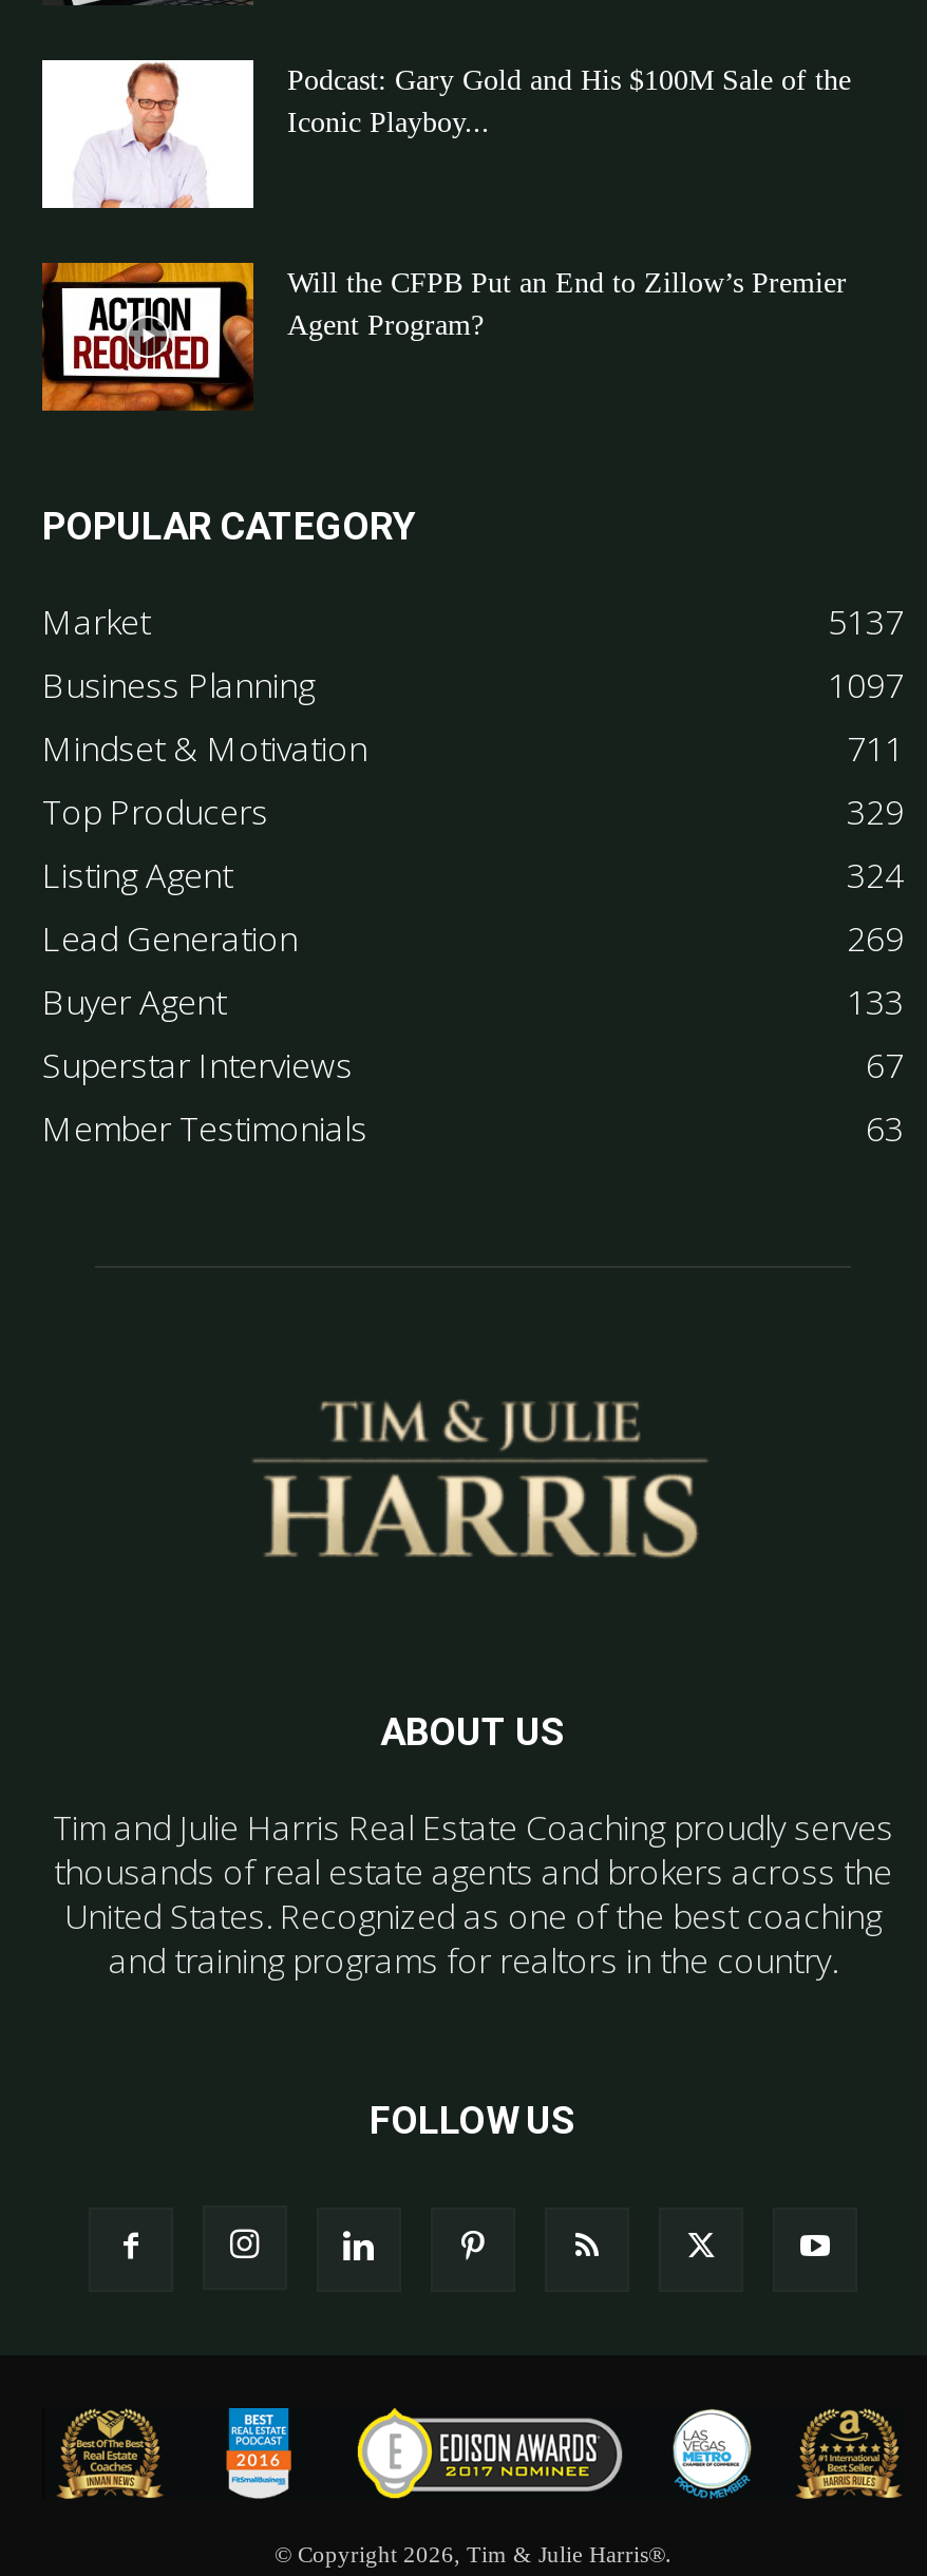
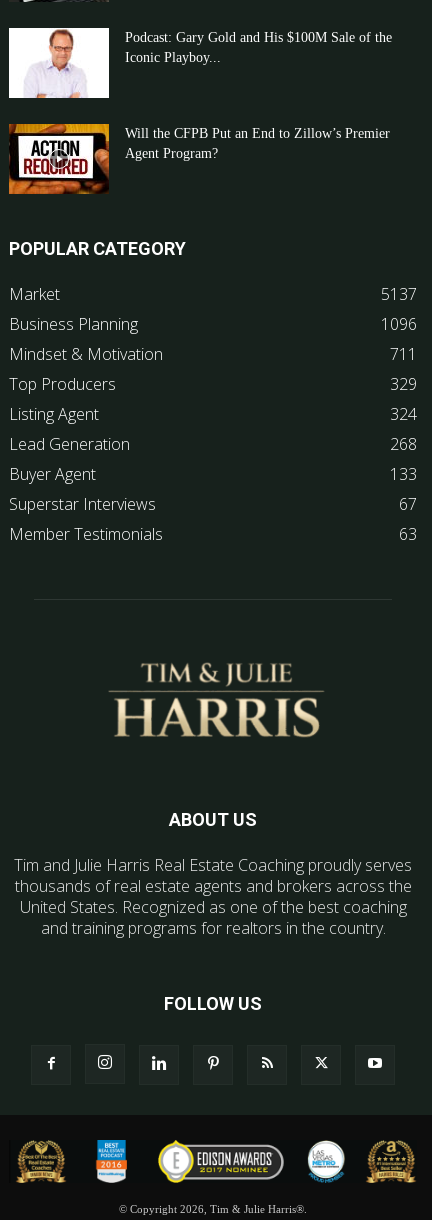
[828,661,904,708] 1097 -> [381,313,417,335] 1096
[847,915,904,961] 269 -> [390,433,417,455] 268

